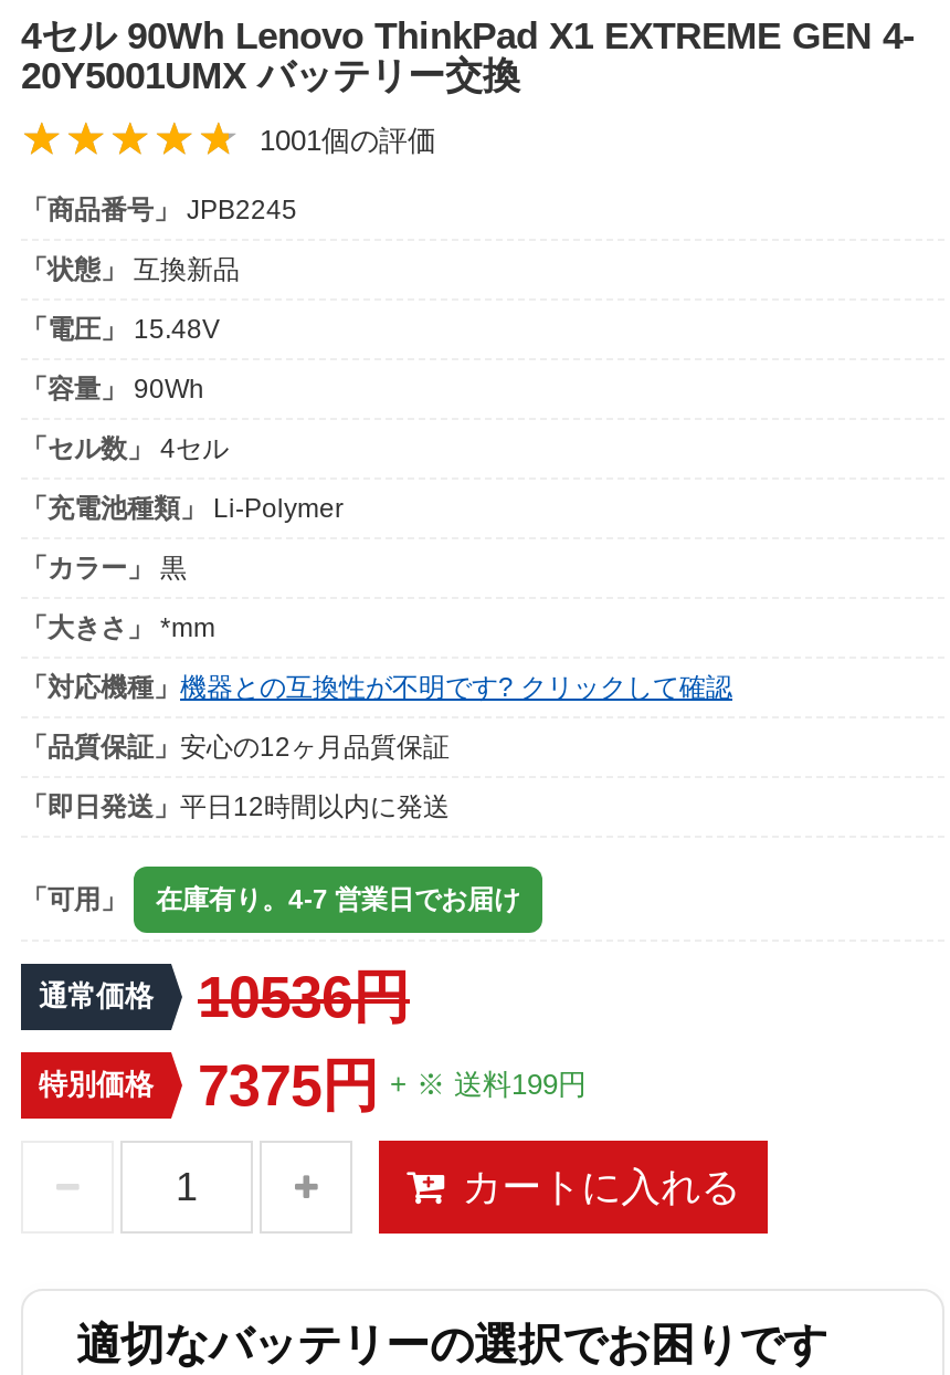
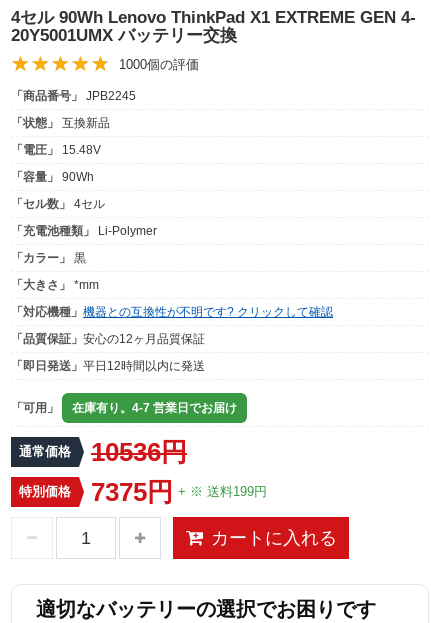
[260,124,436,158] 1001個の評価 -> [119,57,199,72] 1000個の評価

